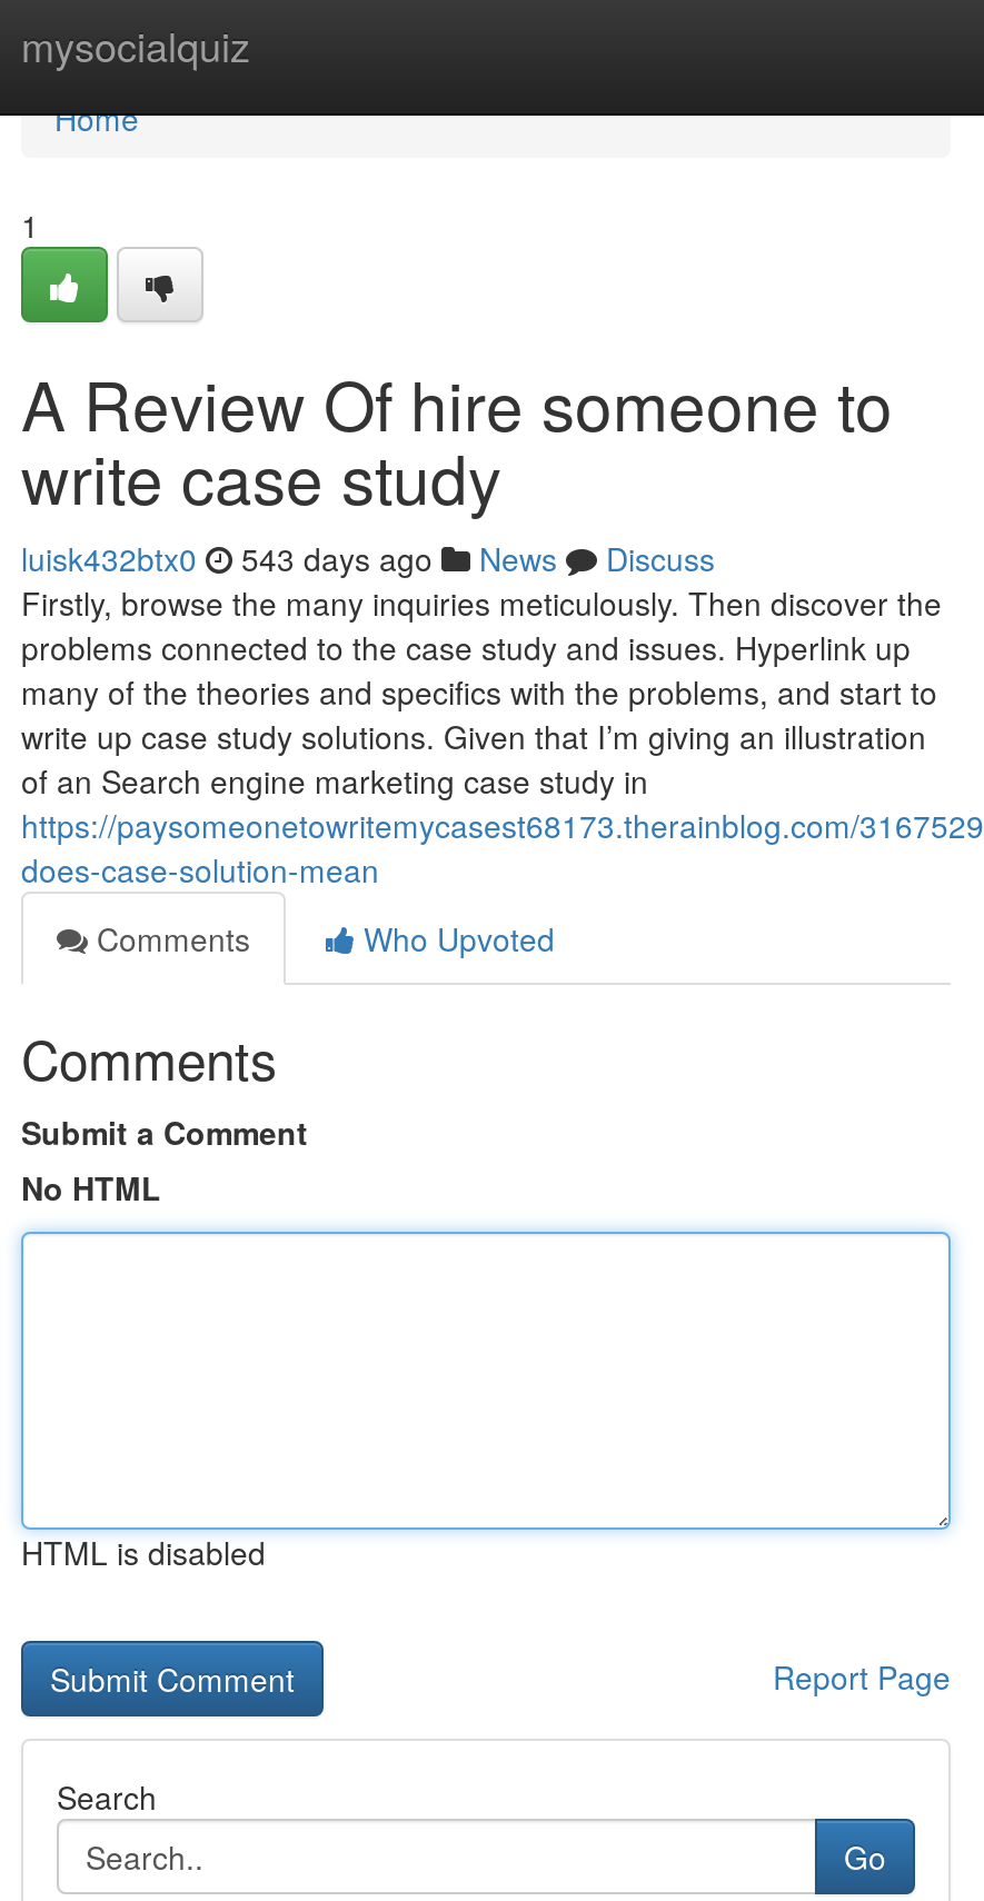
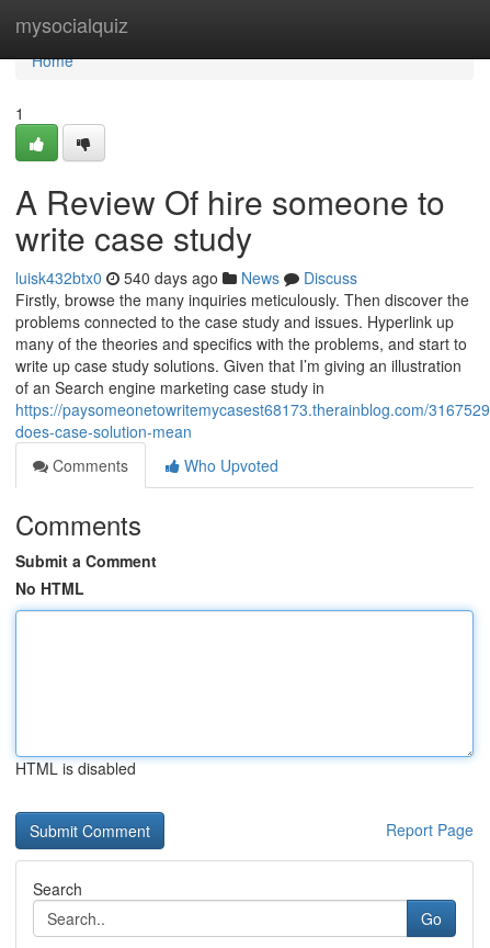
[21,536,715,580] luisk432btx0 543 days ago News Discuss -> [15,267,357,289] luisk432btx0 540 days ago News Discuss

